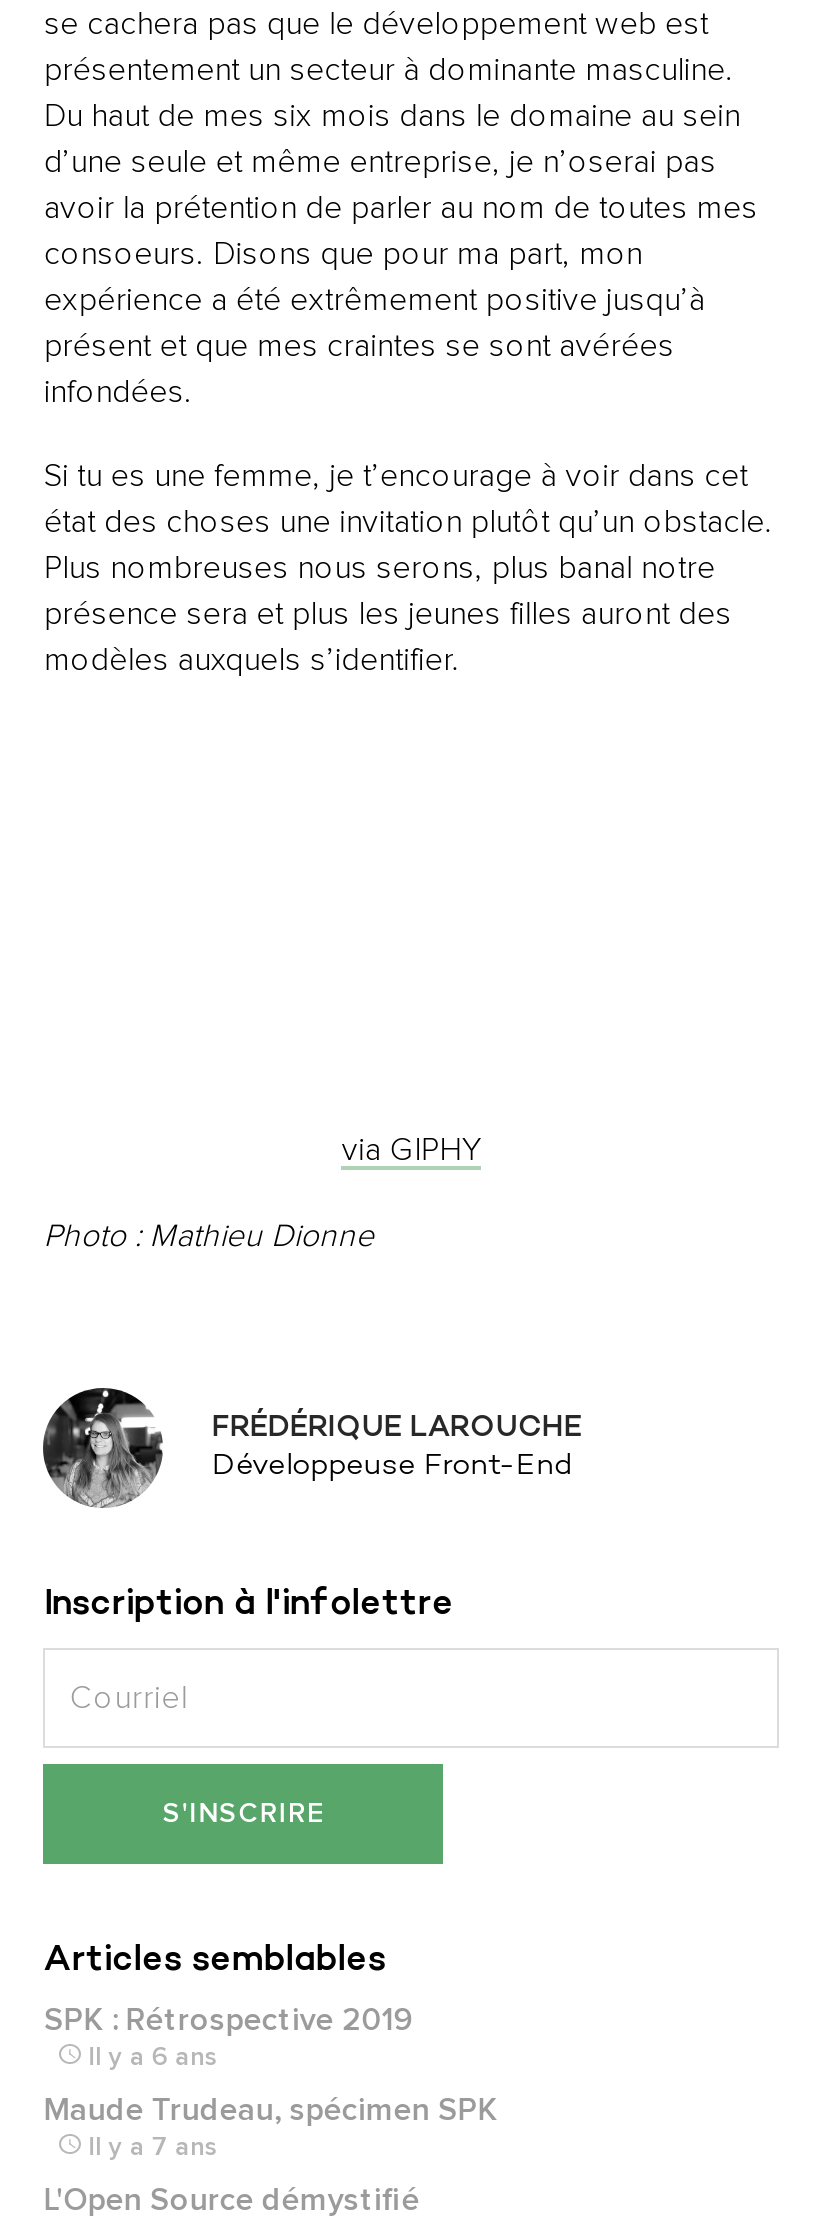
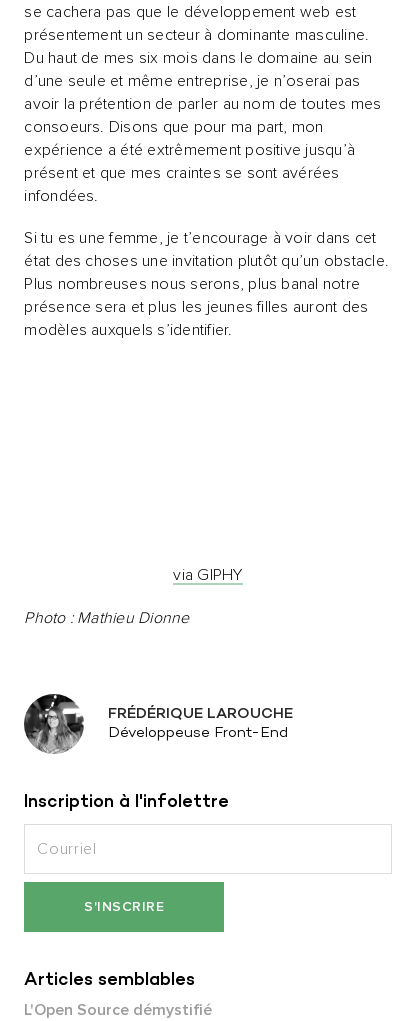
[44,2003,498,2161] SPK : Rétrospective 2019 | Il y a 6 ans | Maude Trudeau, spécimen SPK | Il y a 7 ans -> none

